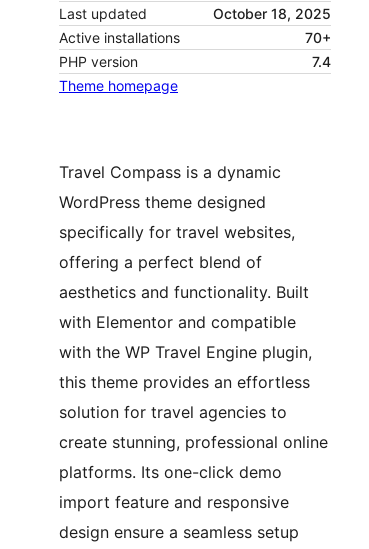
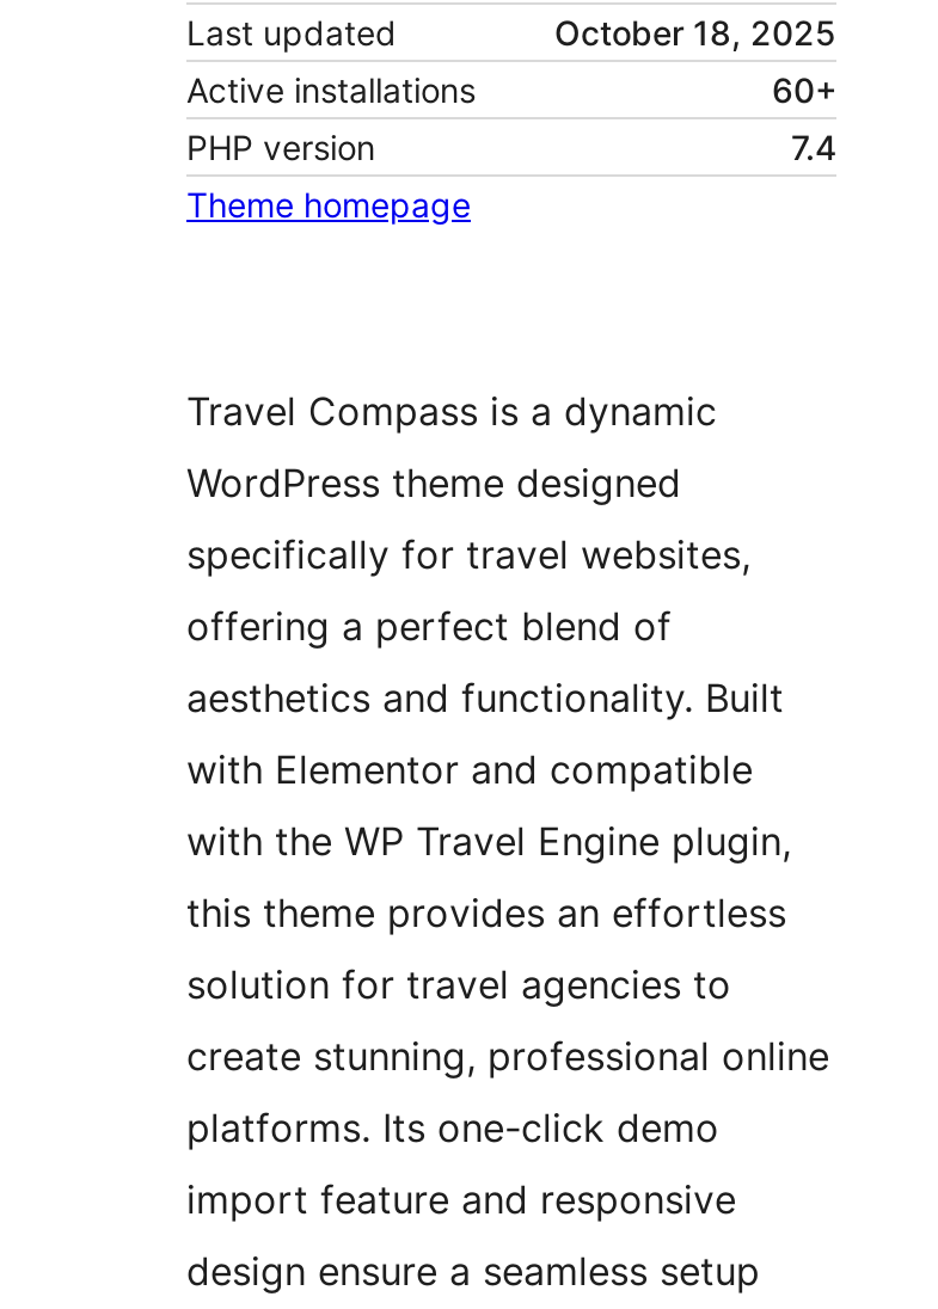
[305,29,331,46] 70+ -> [772,70,836,110] 60+

